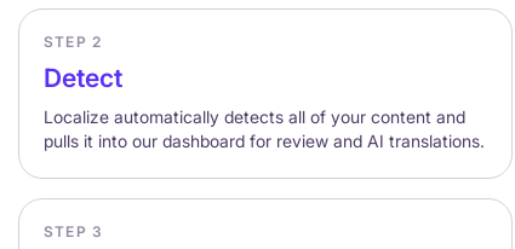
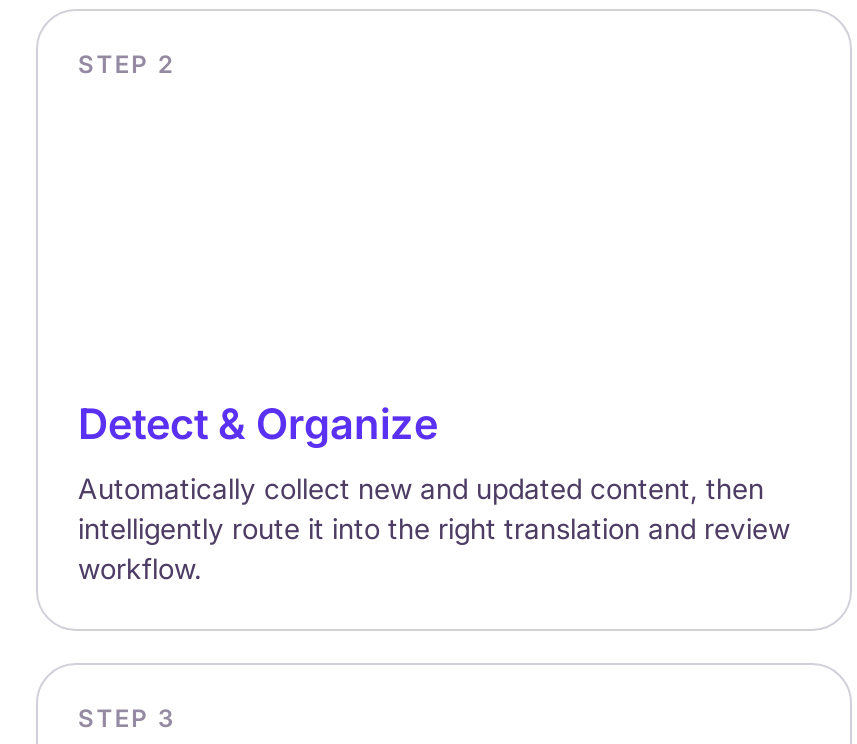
[44,63,485,151] Detect | Localize automatically detects all of your content and | pulls it into our dashboard for review and AI translations. -> [78,399,790,585] Detect & Organize | Automatically collect new and updated content, then | intelligently route it into the right translation and review | workflow.

